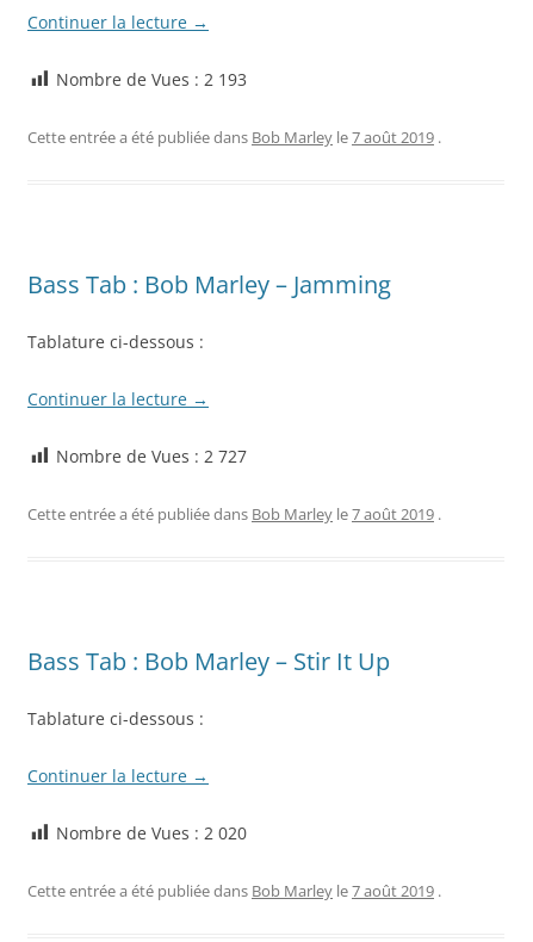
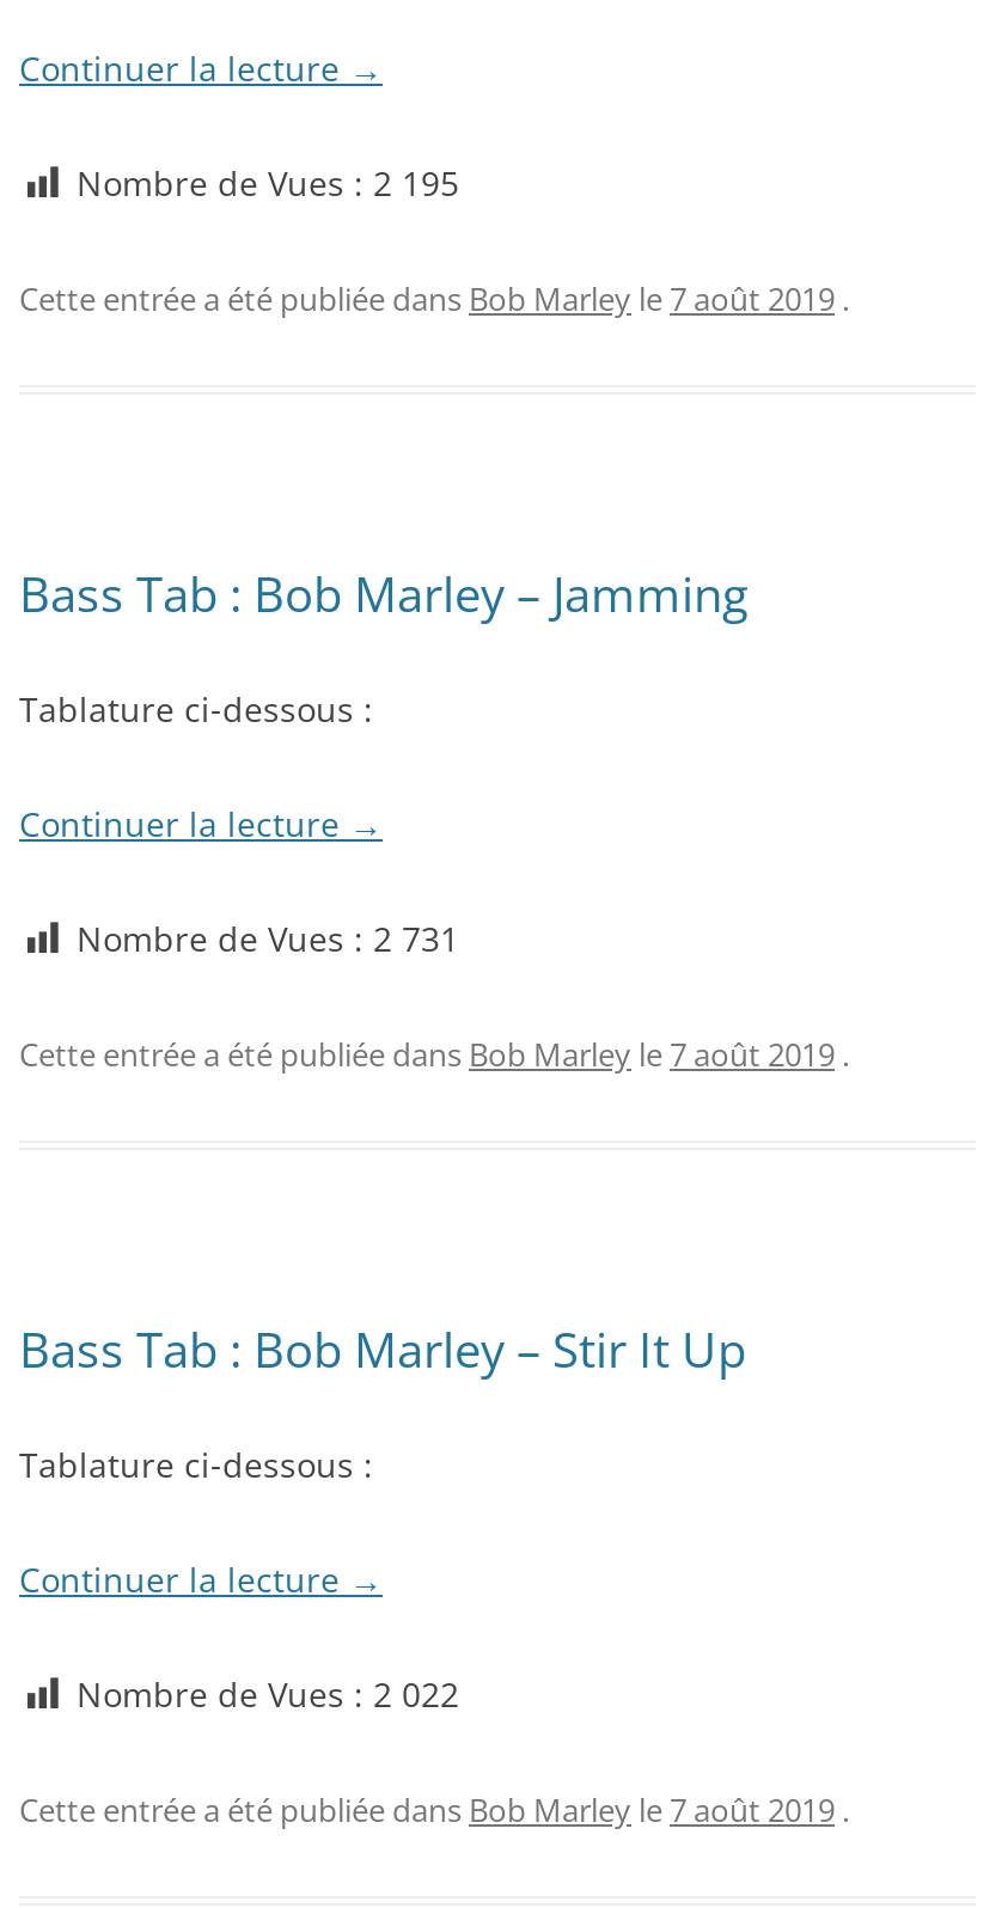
[56,68,247,91] Nombre de Vues : 2 193 -> [77,160,459,206] Nombre de Vues : 2 195
[56,445,247,467] Nombre de Vues : 2 727 -> [77,916,459,961] Nombre de Vues : 2 731
[56,822,247,844] Nombre de Vues : 2 020 -> [77,1671,459,1717] Nombre de Vues : 2 022

